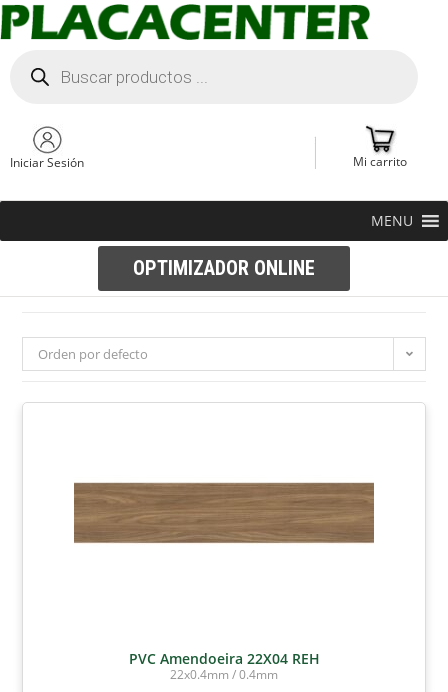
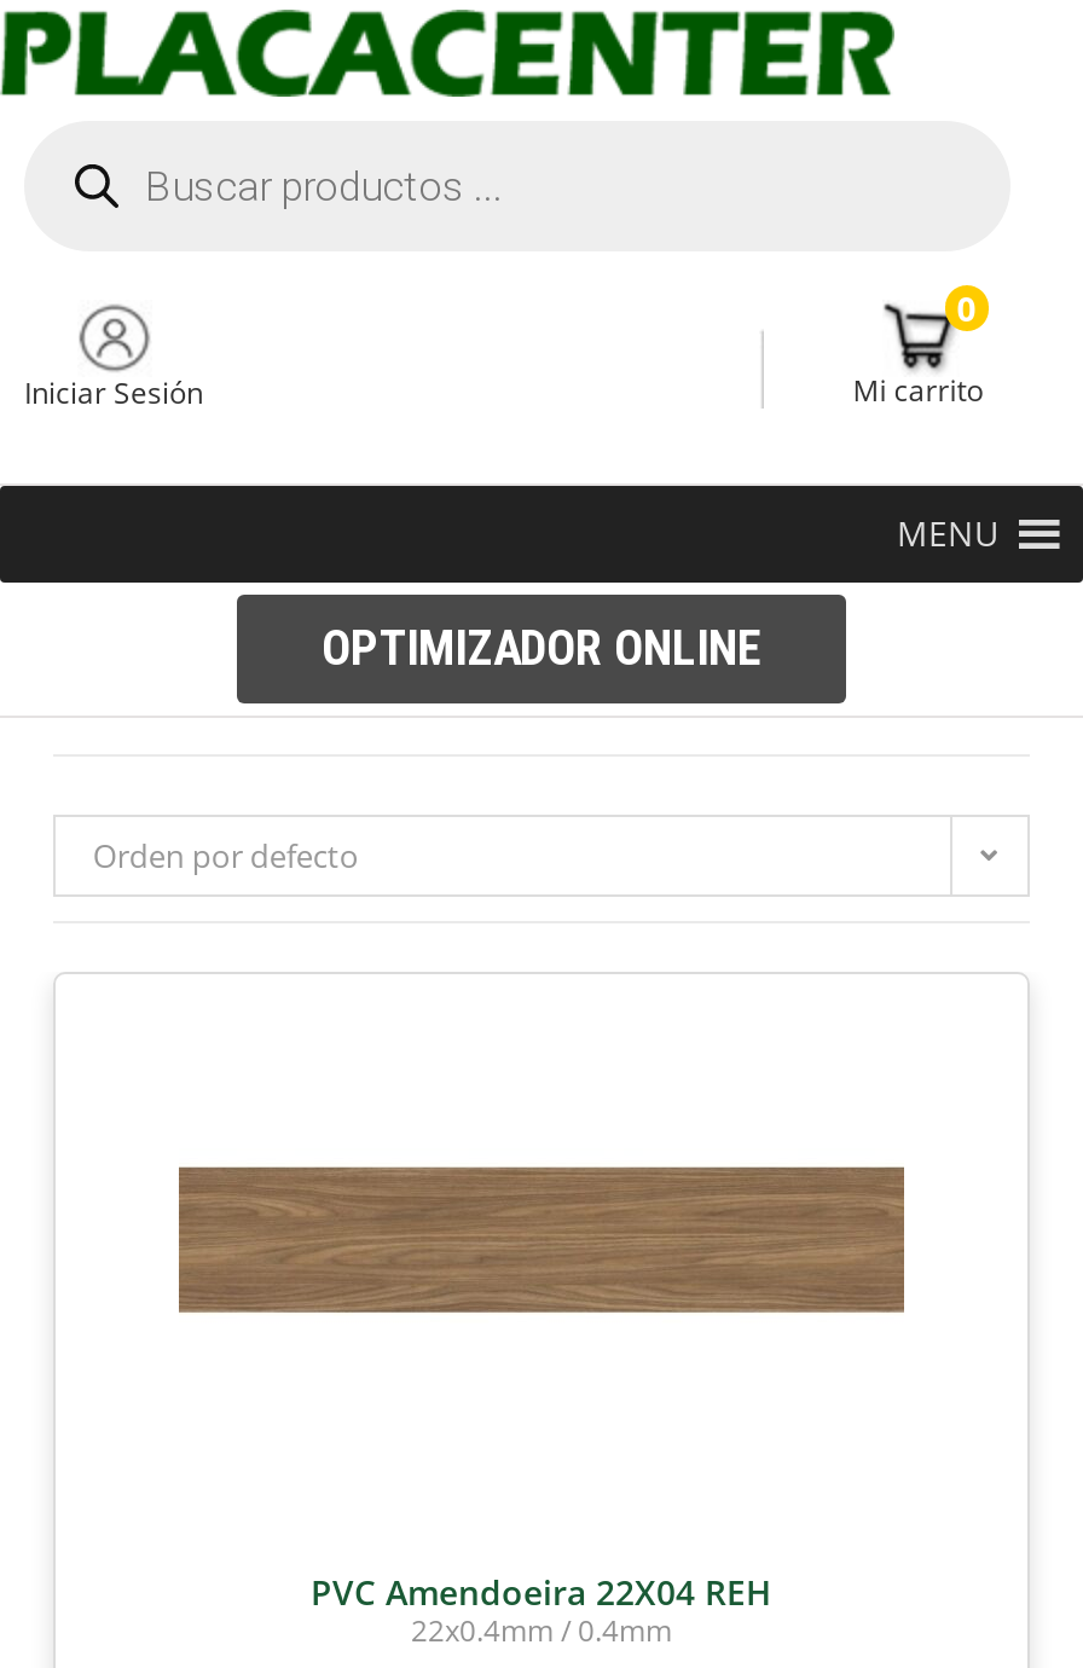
none -> [957,285,976,330] 0

